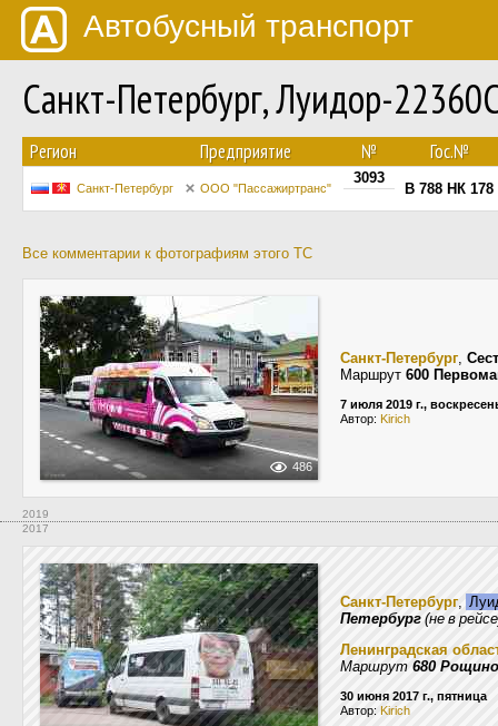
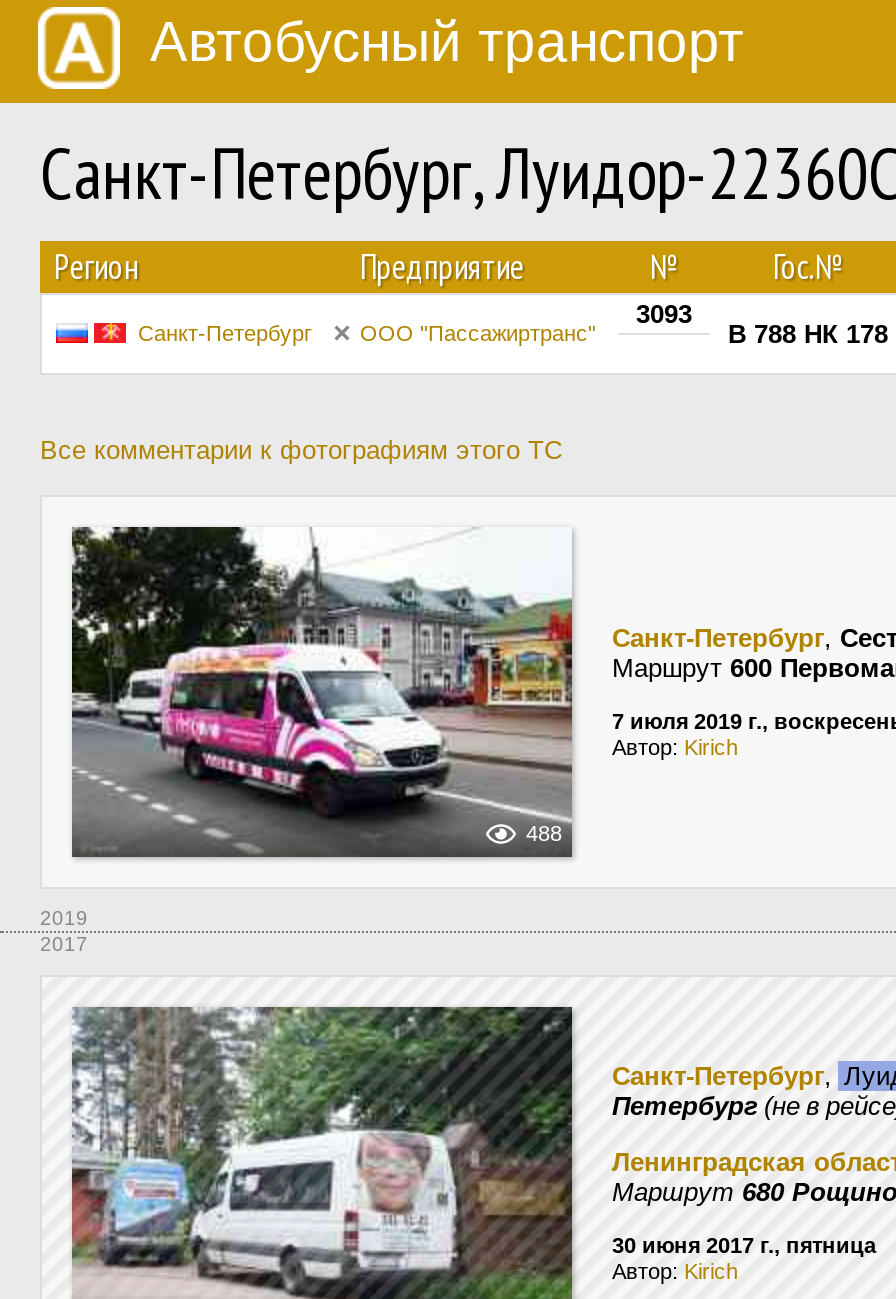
[292,460,312,473] 486 -> [526,821,562,845] 488

